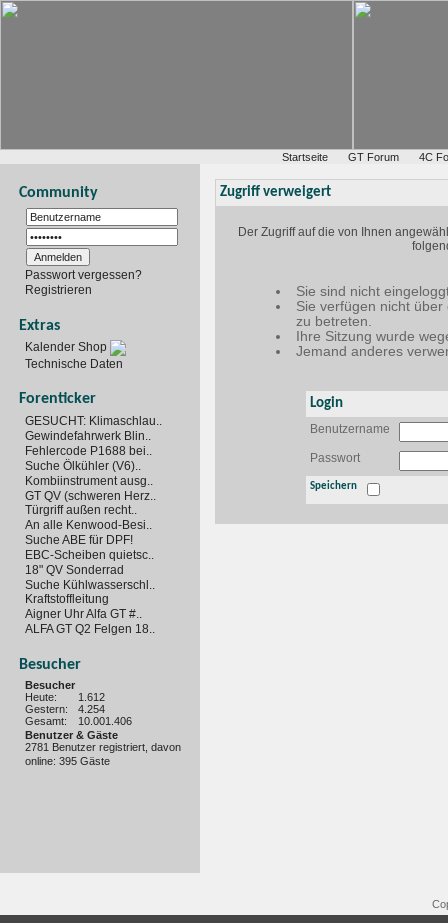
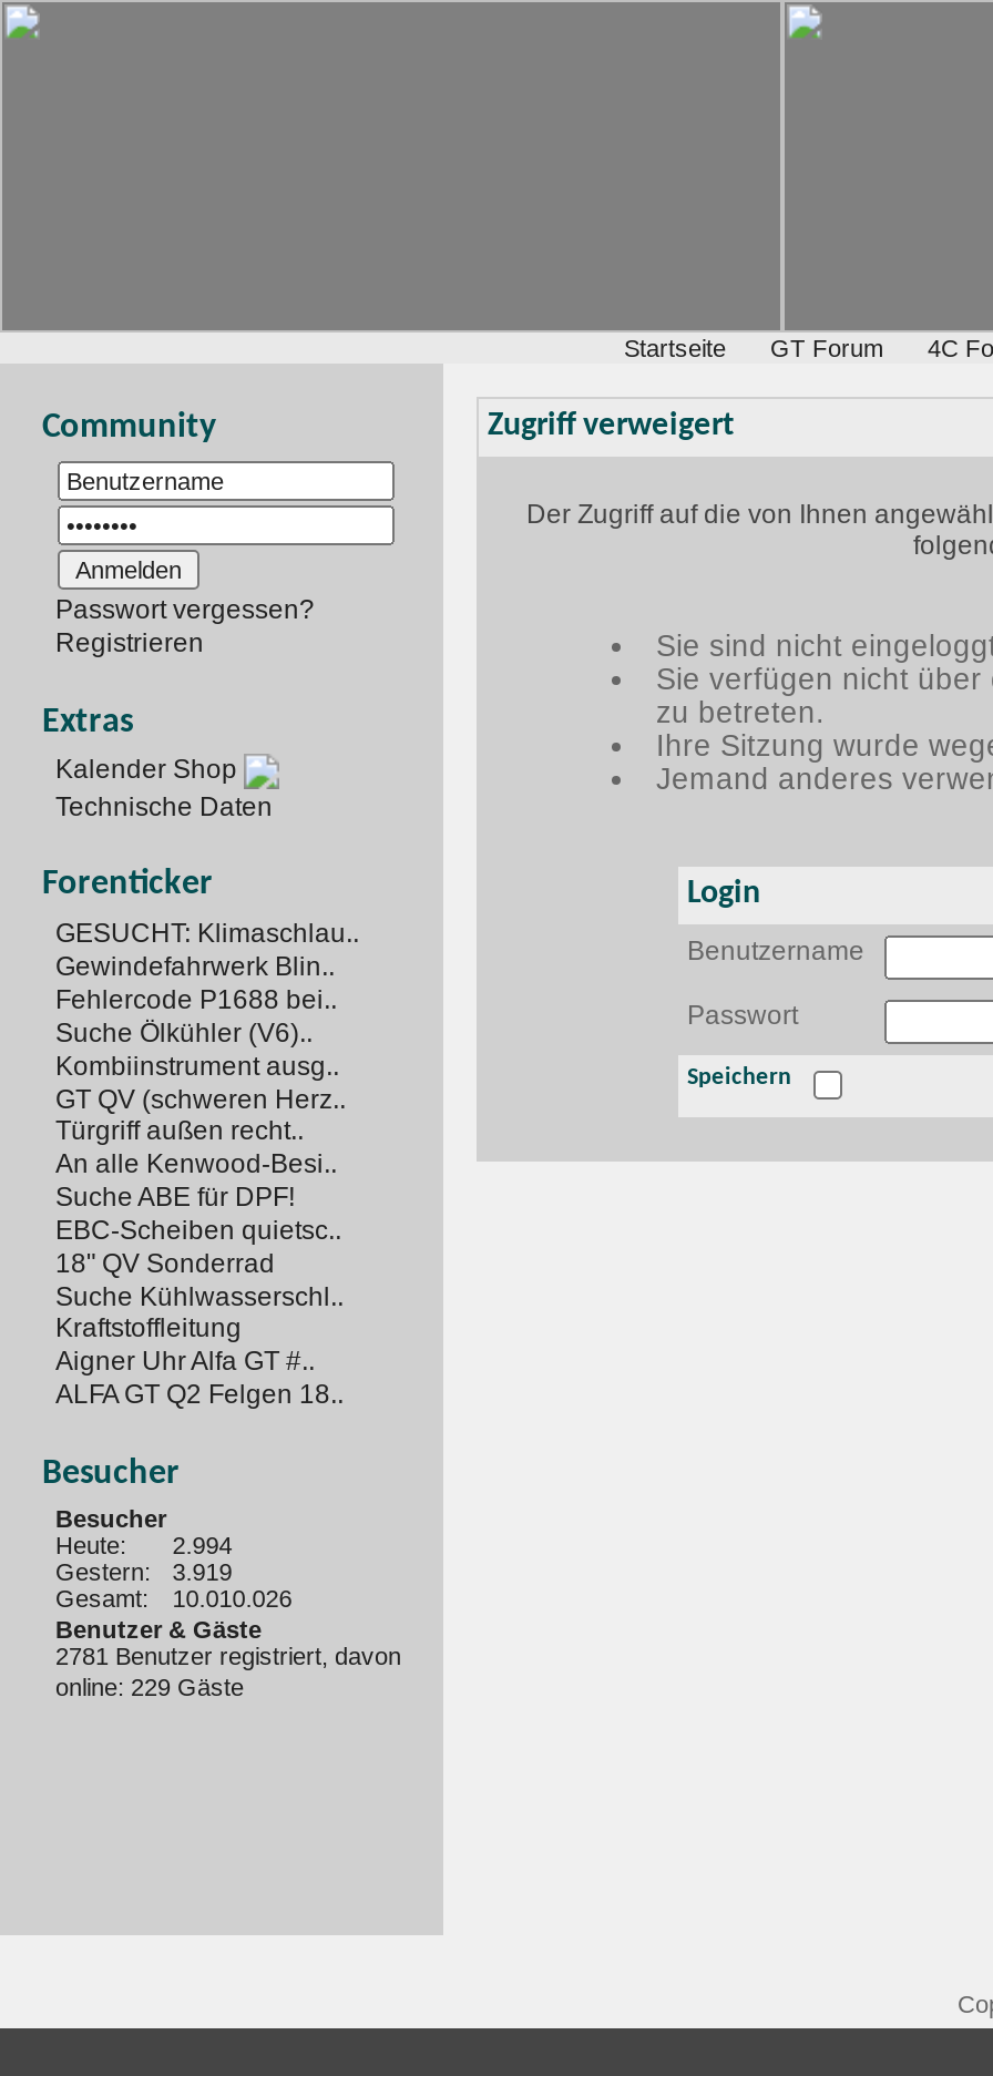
[25,691,105,703] Heute: 1.612 -> [55,1532,232,1558] Heute: 2.994
[25,703,105,715] Gestern: 4.254 -> [55,1558,232,1585] Gestern: 3.919
[25,715,132,727] Gesamt: 10.001.406 -> [55,1585,292,1611] Gesamt: 10.010.026
[25,755,110,769] online: 395 Gäste -> [55,1673,244,1704] online: 229 Gäste

